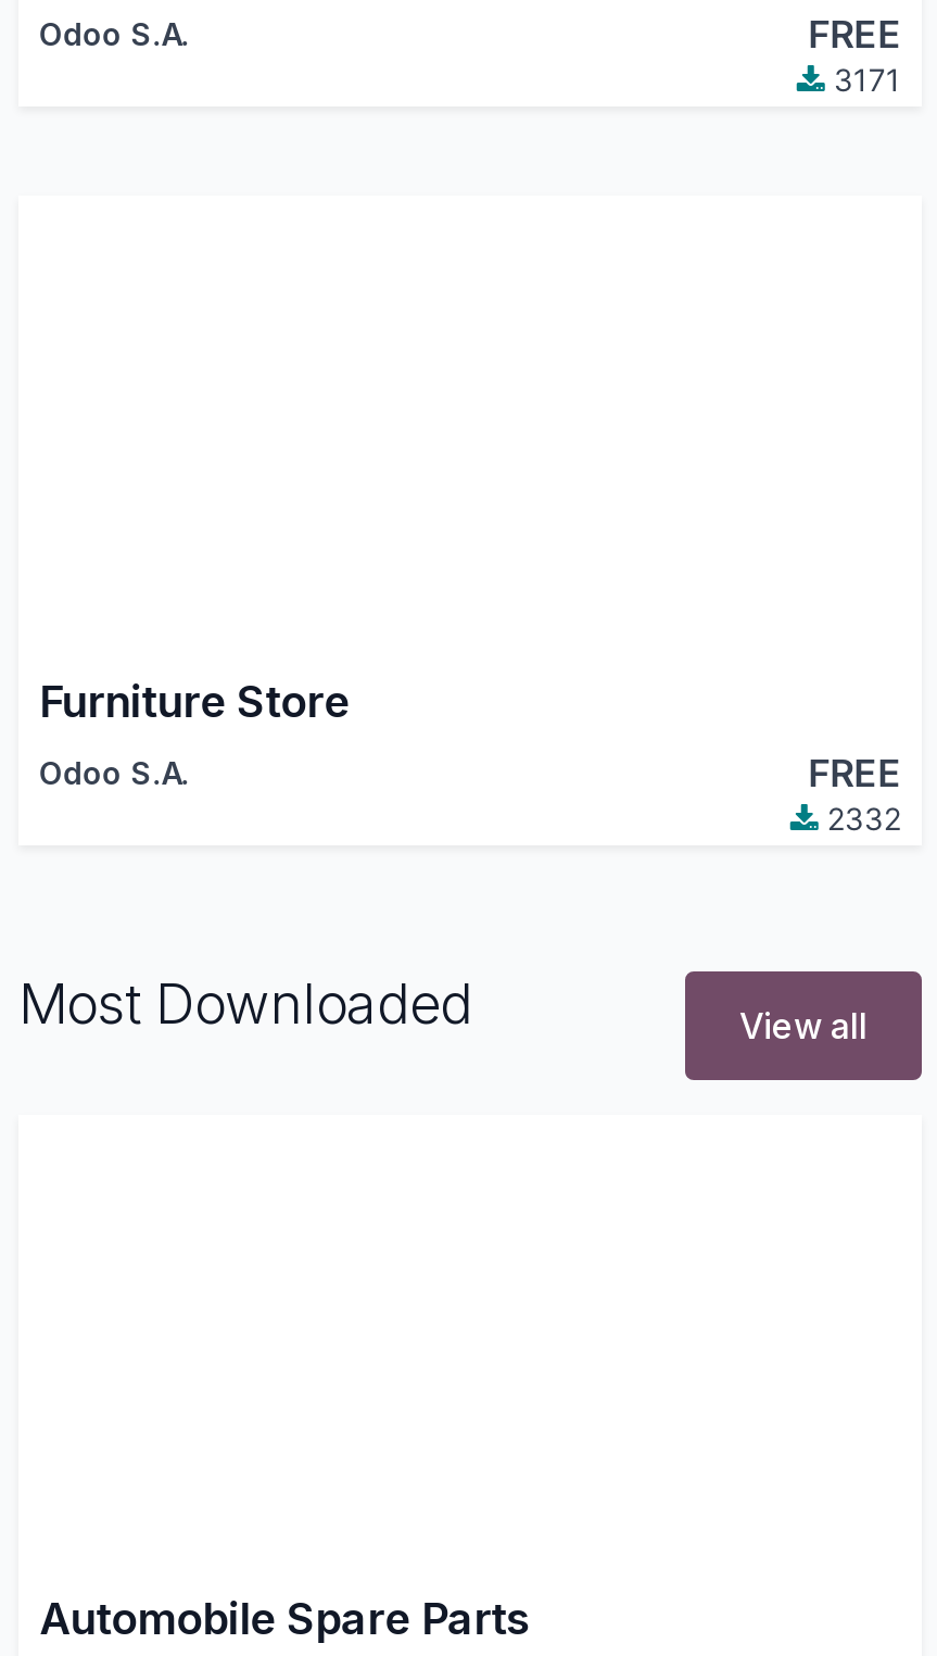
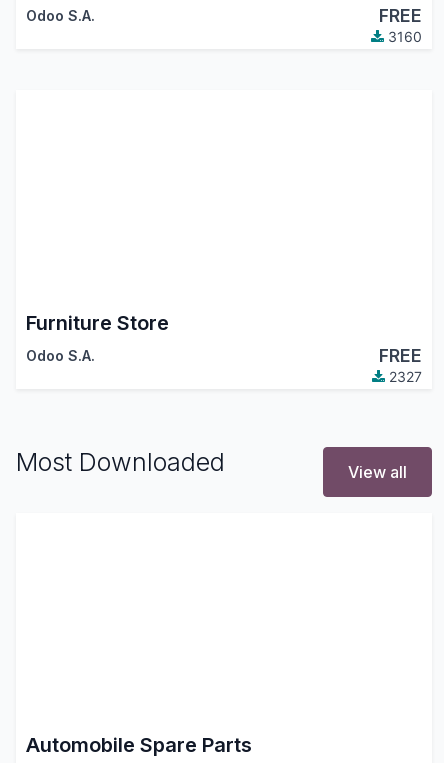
[825,60,901,97] 3171 -> [384,28,422,45] 3160
[818,800,901,836] 2332 -> [385,368,422,385] 2327

